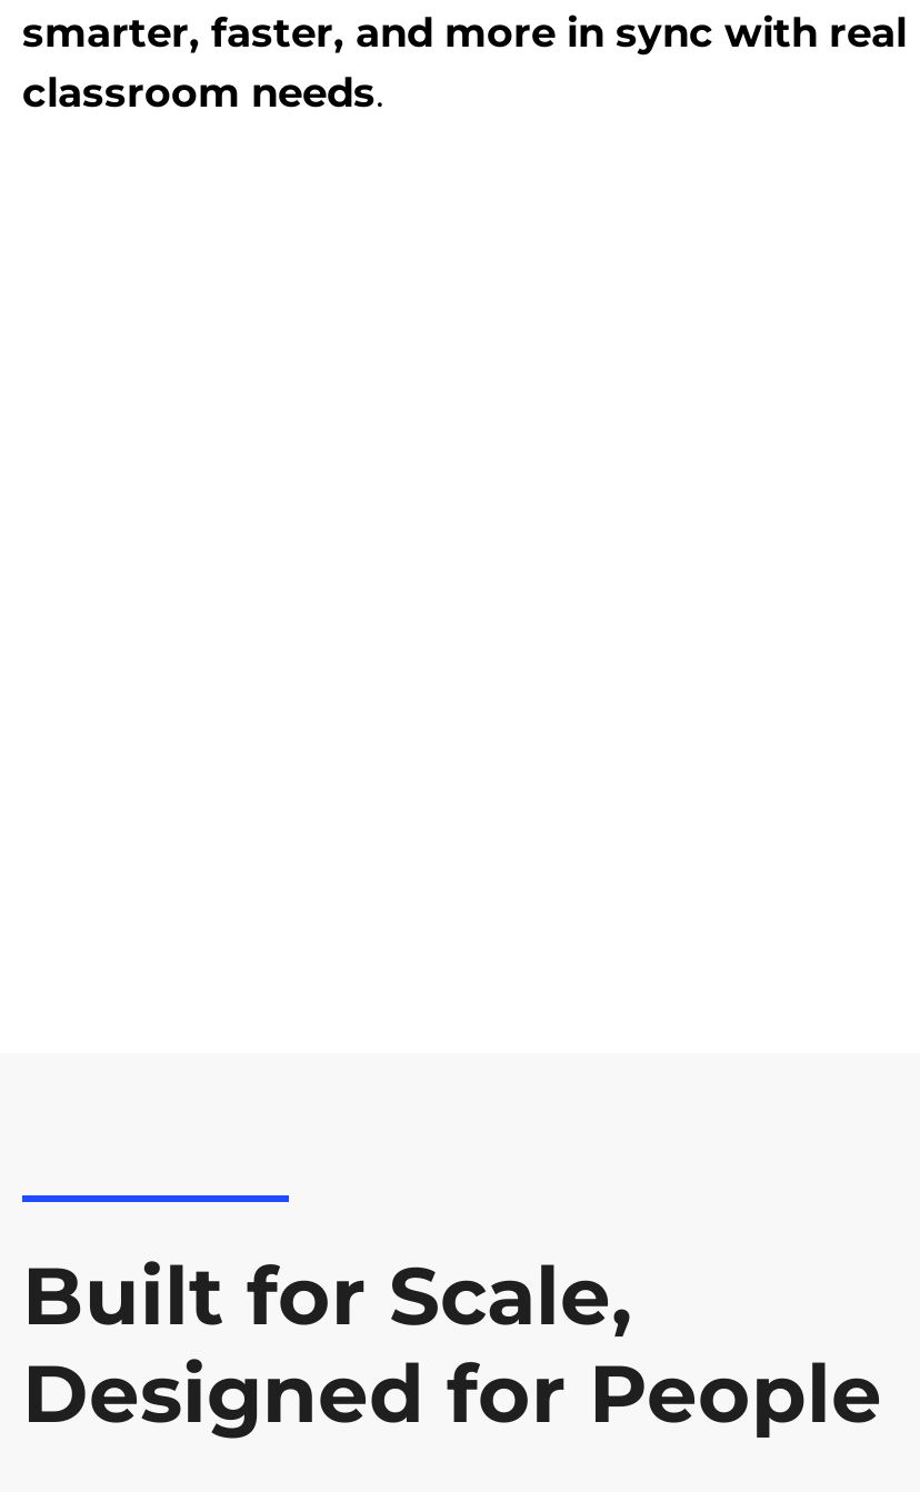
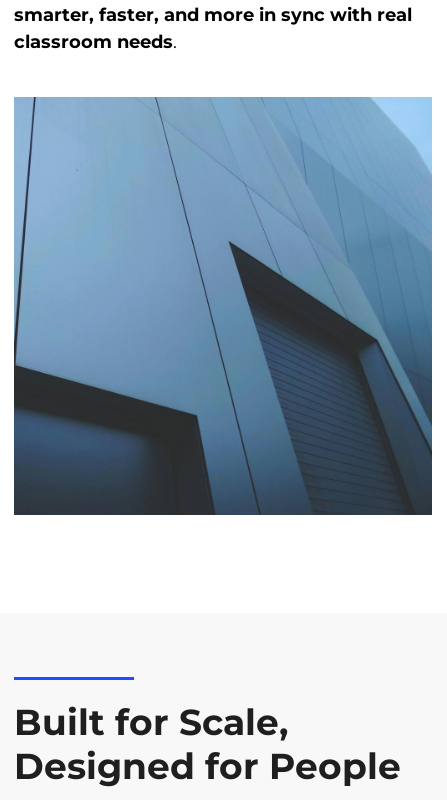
none -> [13,96,433,516] [image]

